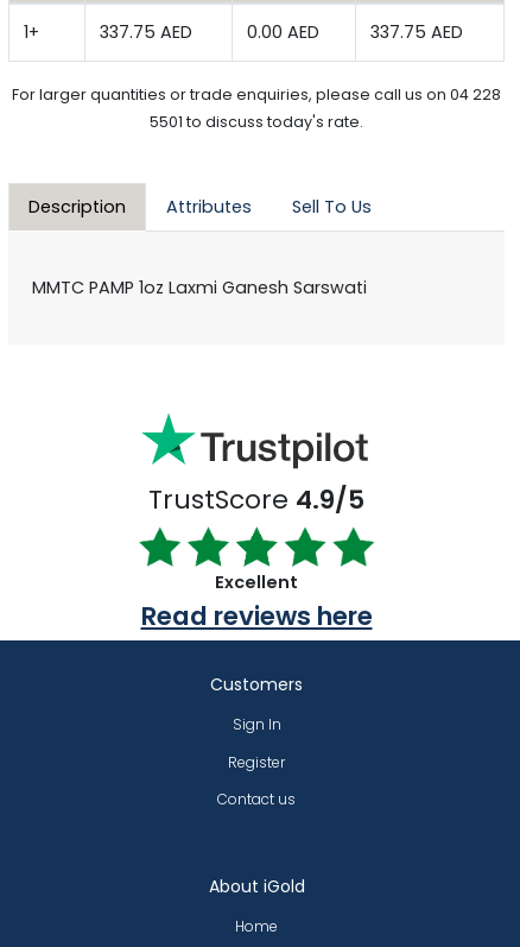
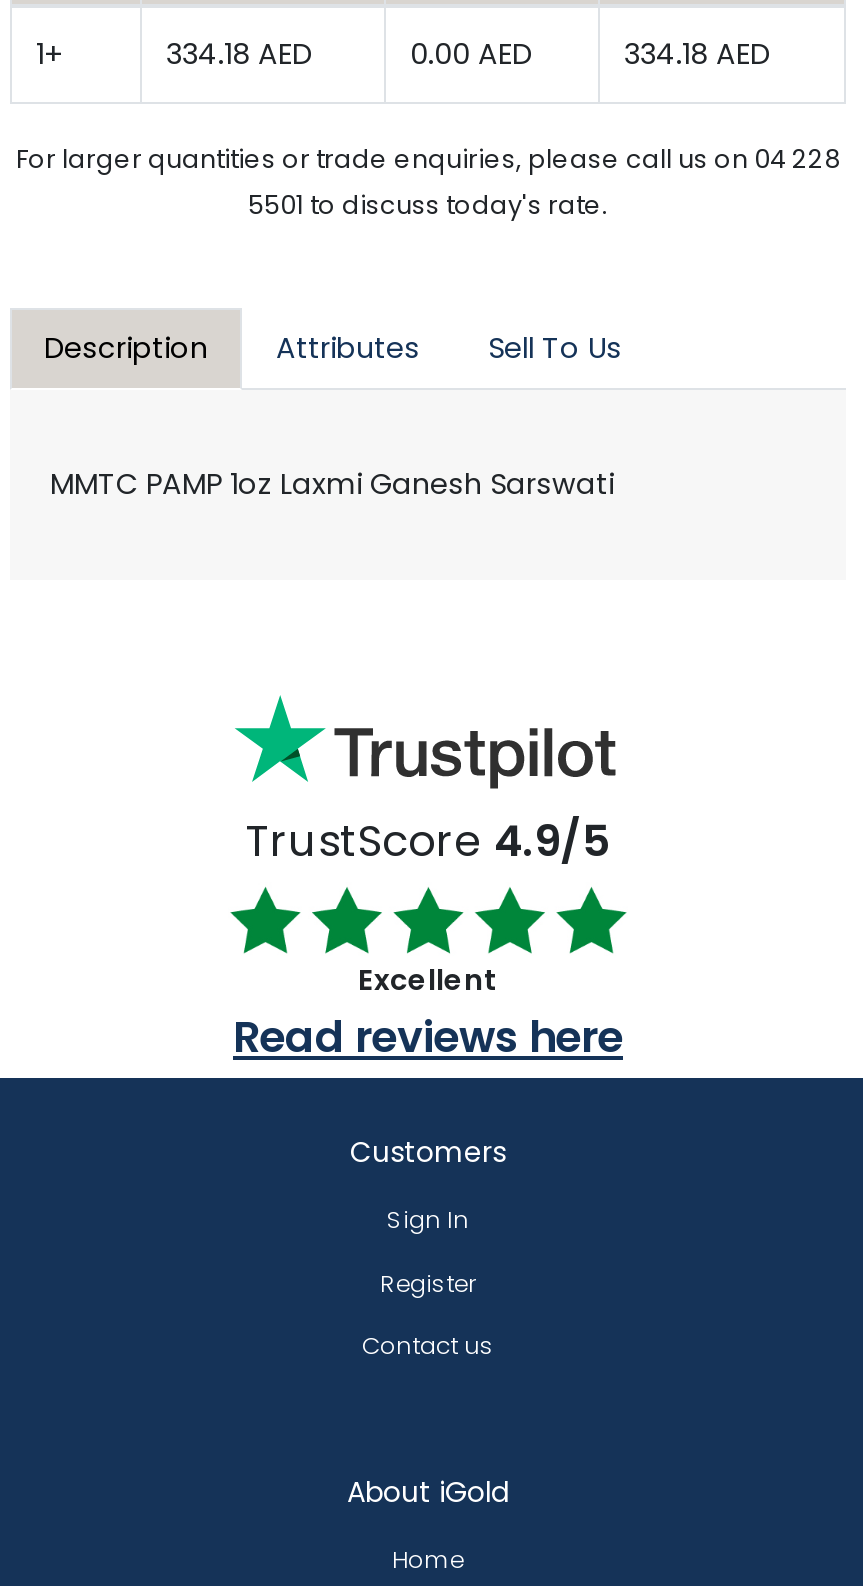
[100,20,192,44] 337.75 AED -> [166,34,312,74] 334.18 AED
[370,20,463,44] 337.75 AED -> [624,34,770,74] 334.18 AED

